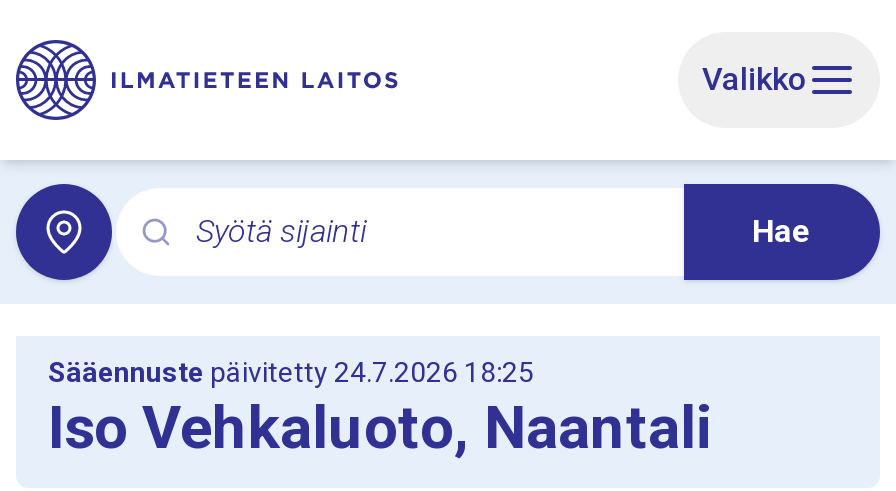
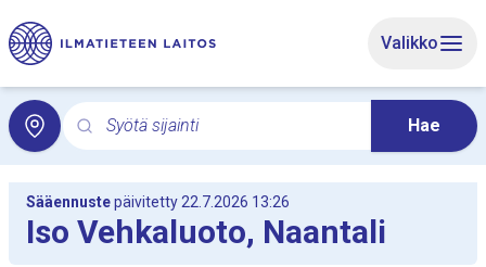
[48,356,534,388] Sääennuste päivitetty 24.7.2026 18:25 -> [26,193,290,211] Sääennuste päivitetty 22.7.2026 13:26

